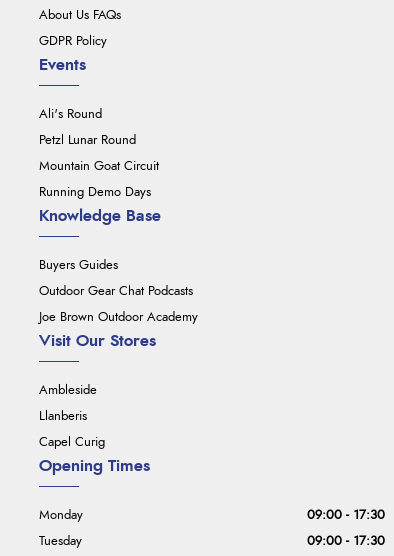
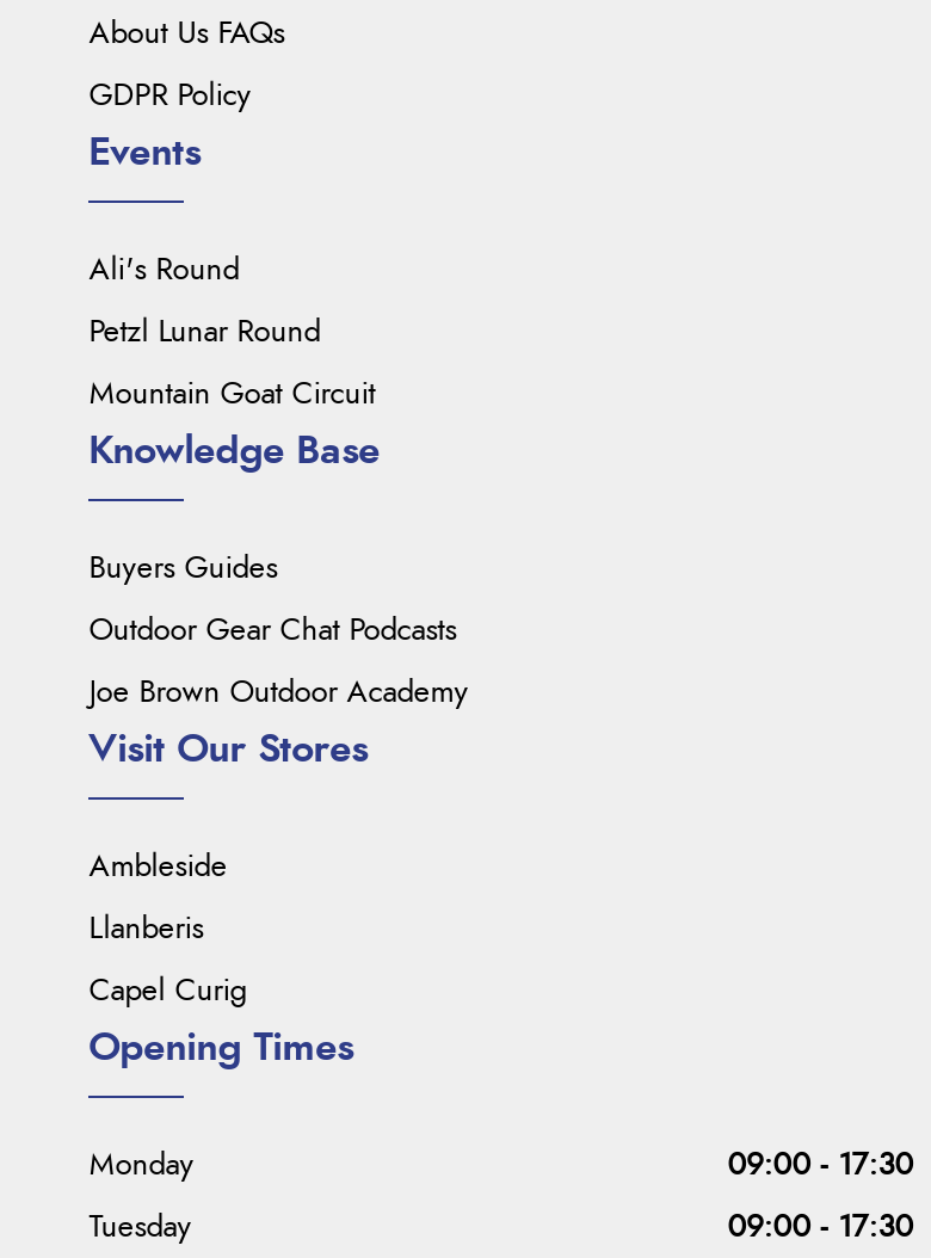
[39,186,151,199] Running Demo Days -> none

